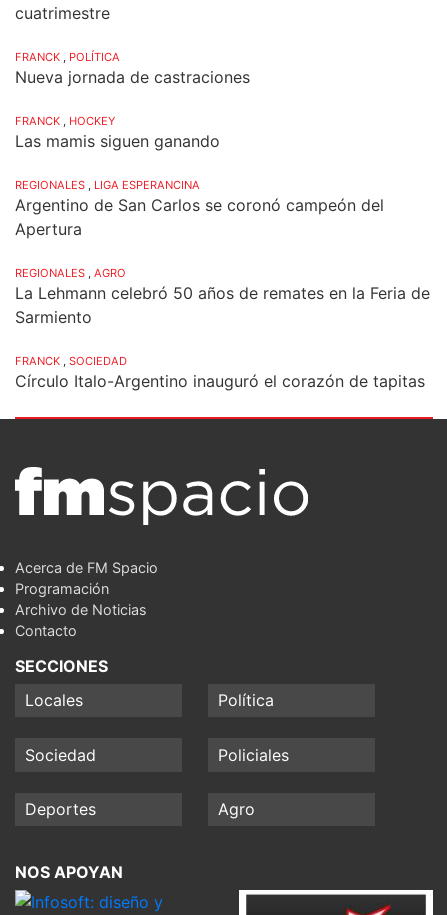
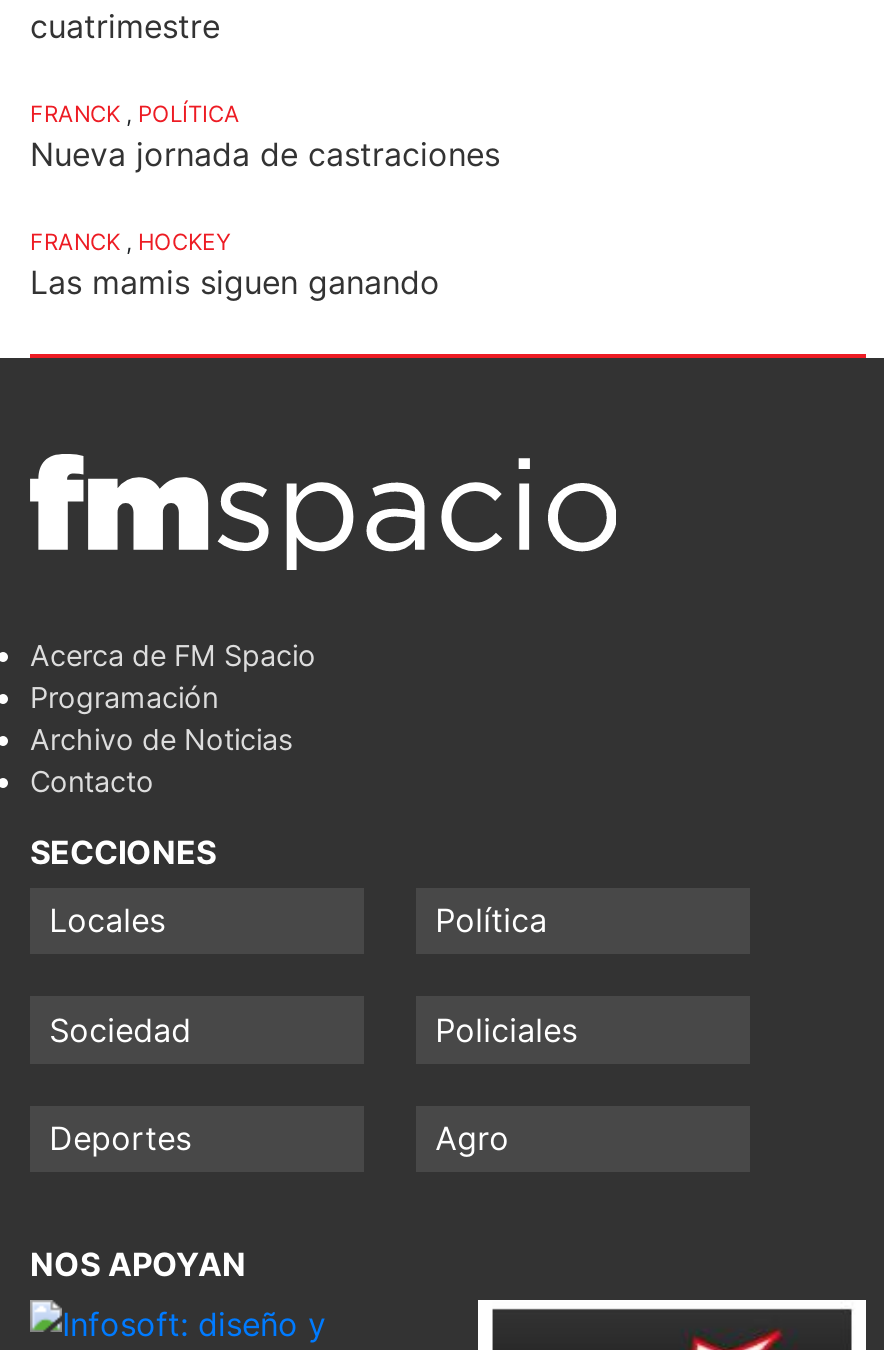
[15,178,430,391] REGIONALES , LIGA ESPERANCINA | Argentino de San Carlos se coronó campeón del | Apertura | REGIONALES , AGRO | La Lehmann celebró 50 años de remates en la Feria de | Sarmiento | FRANCK , SOCIEDAD | Círculo Italo-Argentino inauguró el corazón de tapitas -> none

